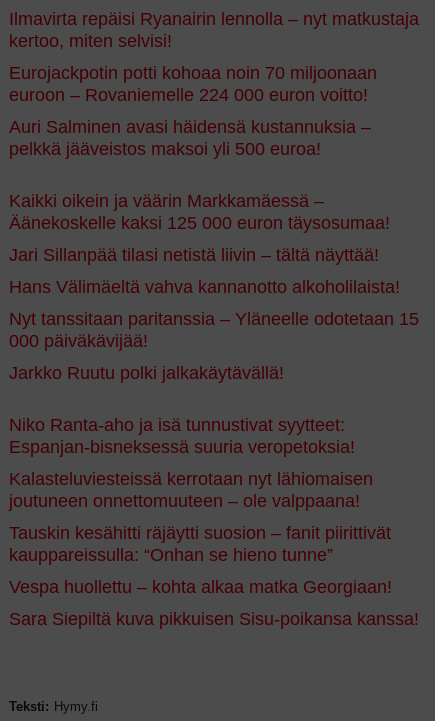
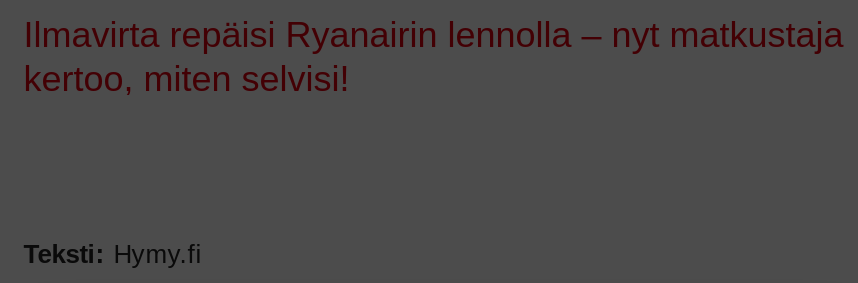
[9,63,419,629] Eurojackpotin potti kohoaa noin 70 miljoonaan | euroon – Rovaniemelle 224 000 euron voitto! | Auri Salminen avasi häidensä kustannuksia – | pelkkä jääveistos maksoi yli 500 euroa! | Kaikki oikein ja väärin Markkamäessä – | Äänekoskelle kaksi 125 000 euron täysosumaa! | Jari Sillanpää tilasi netistä liivin – tältä näyttää! | Hans Välimäeltä vahva kannanotto alkoholilaista! | Nyt tanssitaan paritanssia – Yläneelle odotetaan 15 | 000 päiväkävijää! | Jarkko Ruutu polki jalkakäytävällä! | Niko Ranta-aho ja isä tunnustivat syytteet: | Espanjan-bisneksessä suuria veropetoksia! | Kalasteluviesteissä kerrotaan nyt lähiomaisen | joutuneen onnettomuuteen – ole valppaana! | Tauskin kesähitti räjäytti suosion – fanit piirittivät | kauppareissulla: “Onhan se hieno tunne” | Vespa huollettu – kohta alkaa matka Georgiaan! | Sara Siepiltä kuva pikkuisen Sisu-poikansa kanssa! -> none

